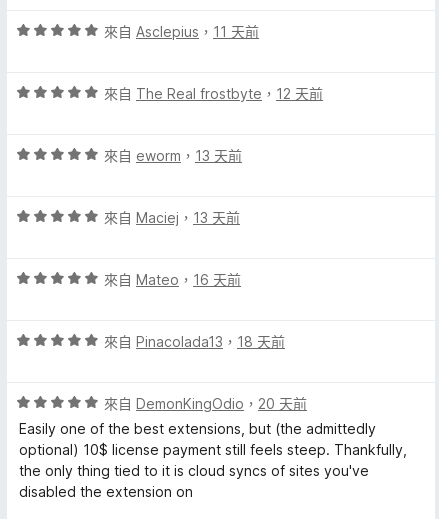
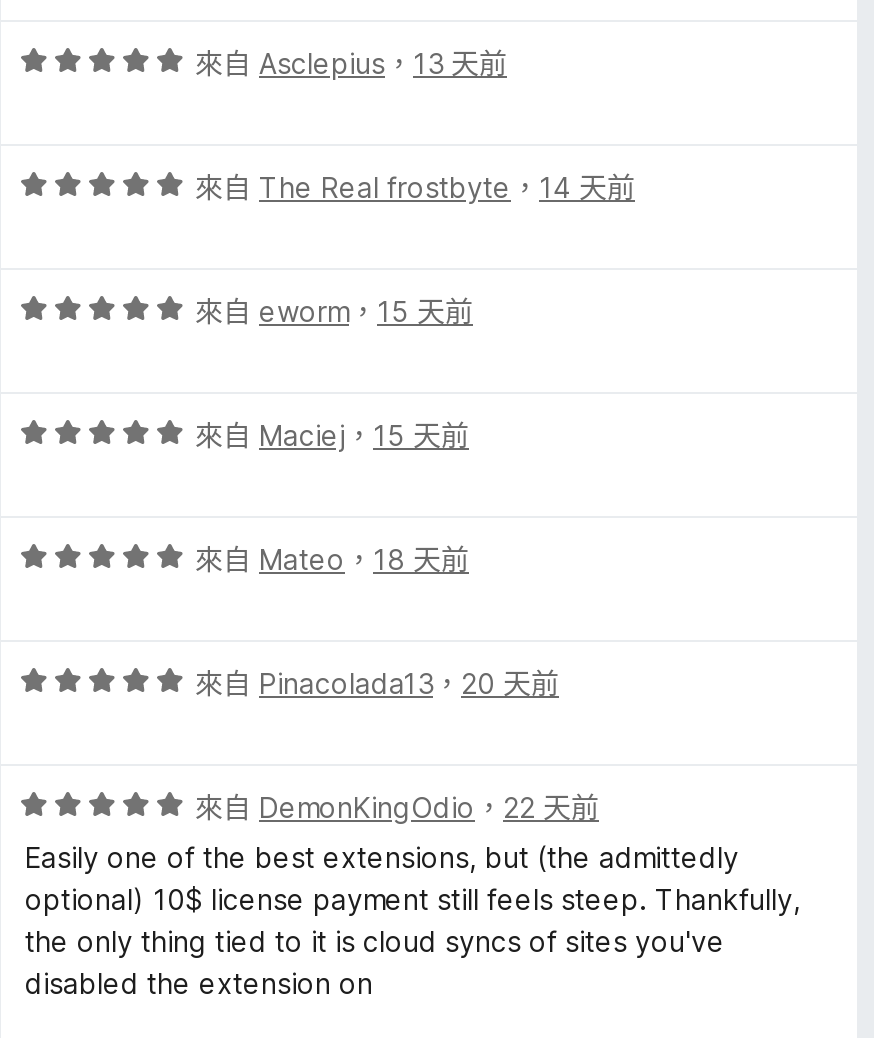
[104,23,259,40] 來自Asclepius，11 天前 -> [195,46,507,80] 來自Asclepius，13 天前
[104,85,323,102] 來自The Real frostbyte，12 天前 -> [195,170,635,204] 來自The Real frostbyte，14 天前
[104,147,242,164] 來自eworm，13 天前 -> [195,294,473,328] 來自eworm，15 天前
[104,209,240,226] 來自Maciej，13 天前 -> [195,418,469,452] 來自Maciej，15 天前
[104,271,241,288] 來自Mateo，16 天前 -> [195,542,469,576] 來自Mateo，18 天前
[104,333,285,350] 來自Pinacolada13，18 天前 -> [195,666,559,700] 來自Pinacolada13，20 天前
[104,395,307,412] 來自DemonKingOdio，20 天前 -> [195,790,599,824] 來自DemonKingOdio，22 天前

